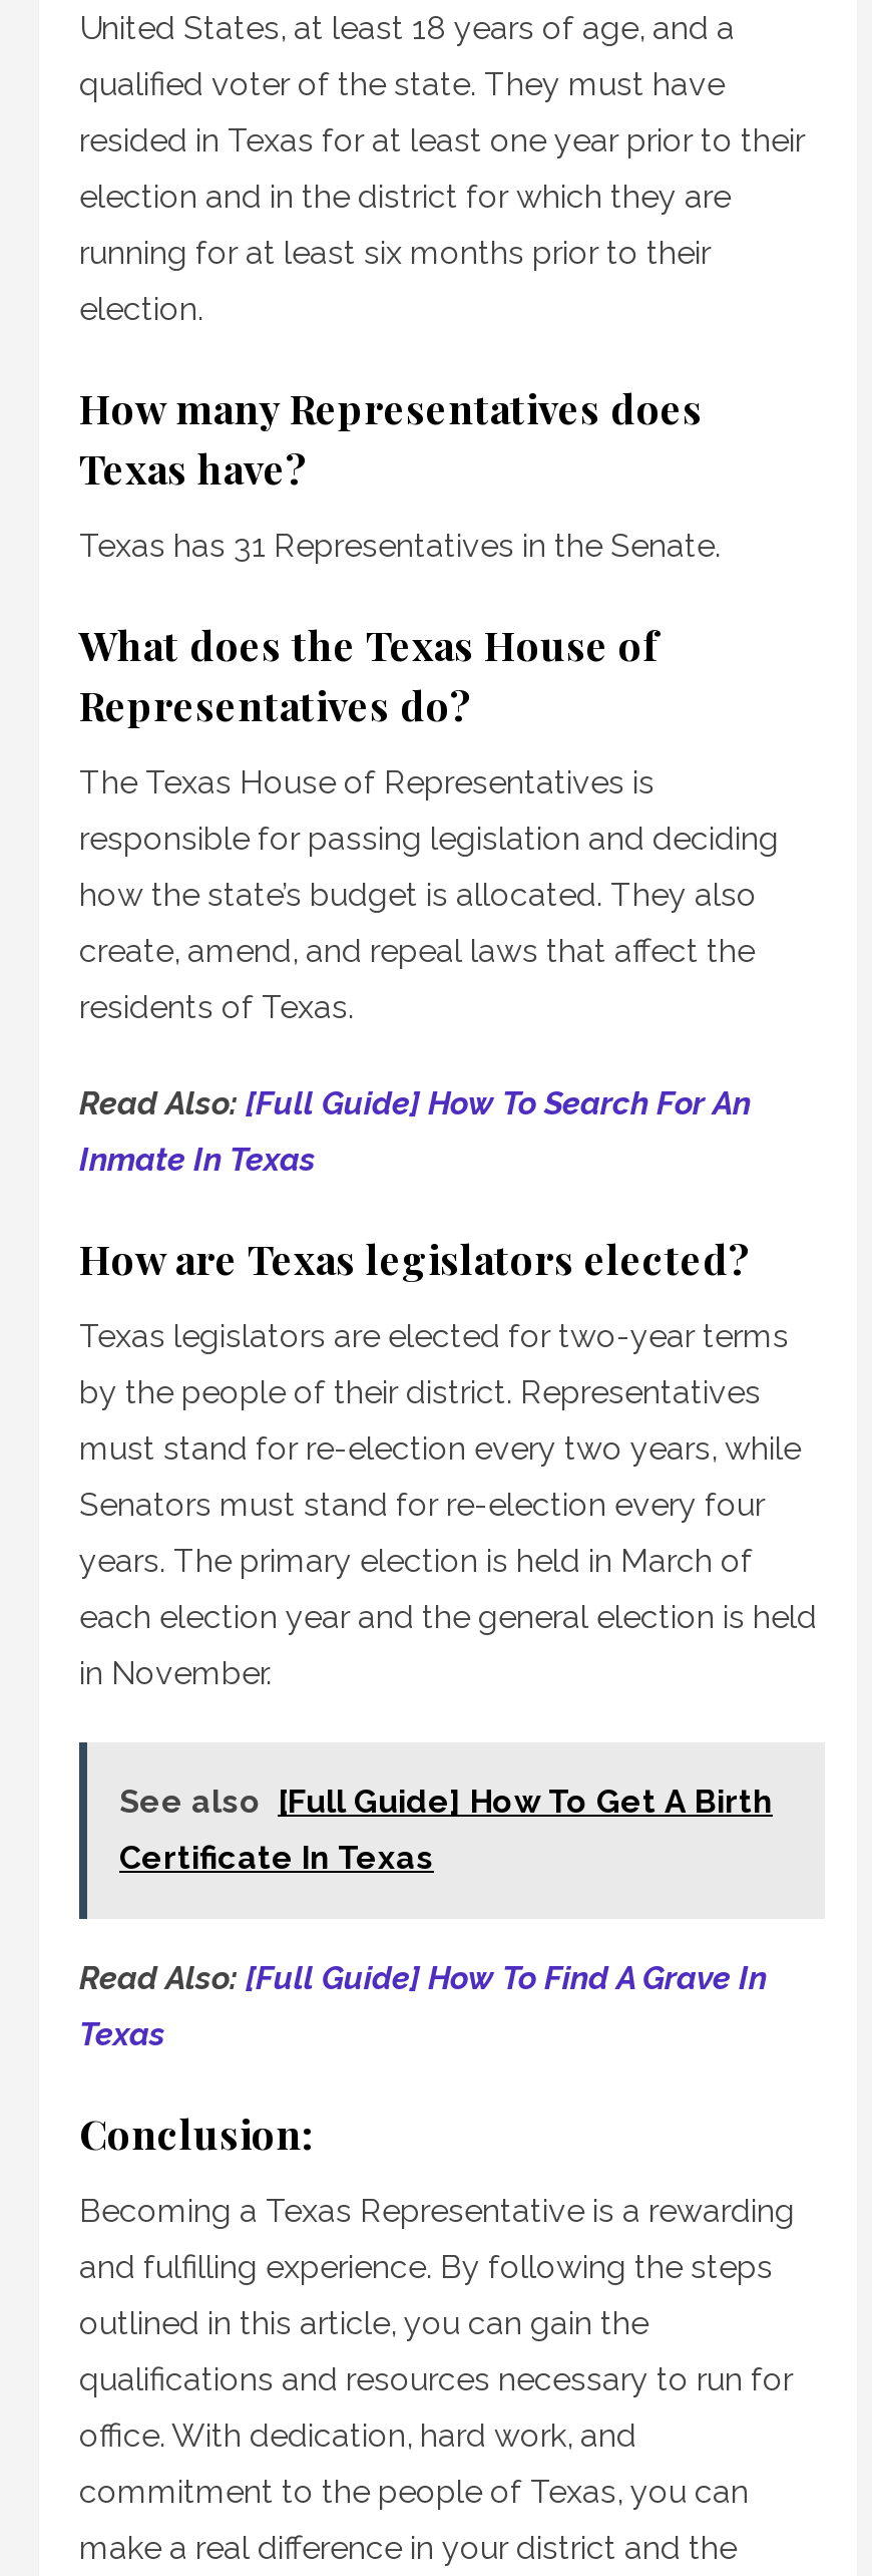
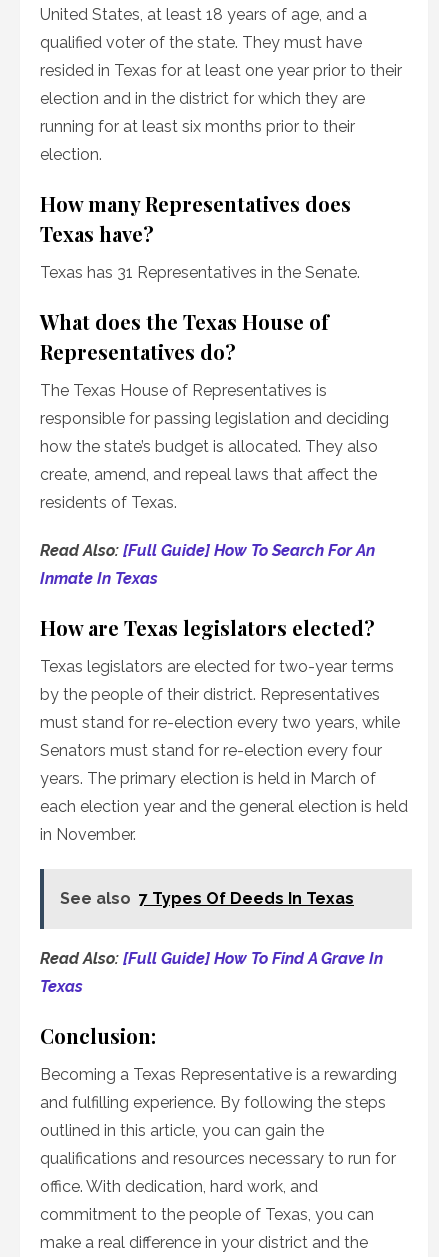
[119,1783,773,1877] See also [Full Guide] How To Get A Birth | Certificate In Texas -> [60,889,354,908] See also 7 Types Of Deeds In Texas

